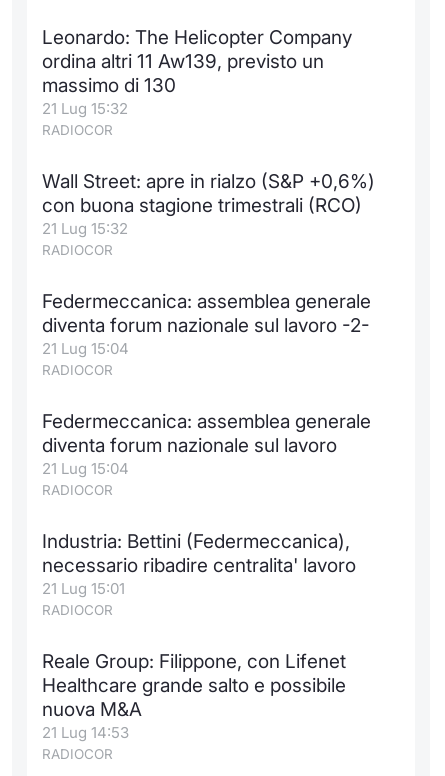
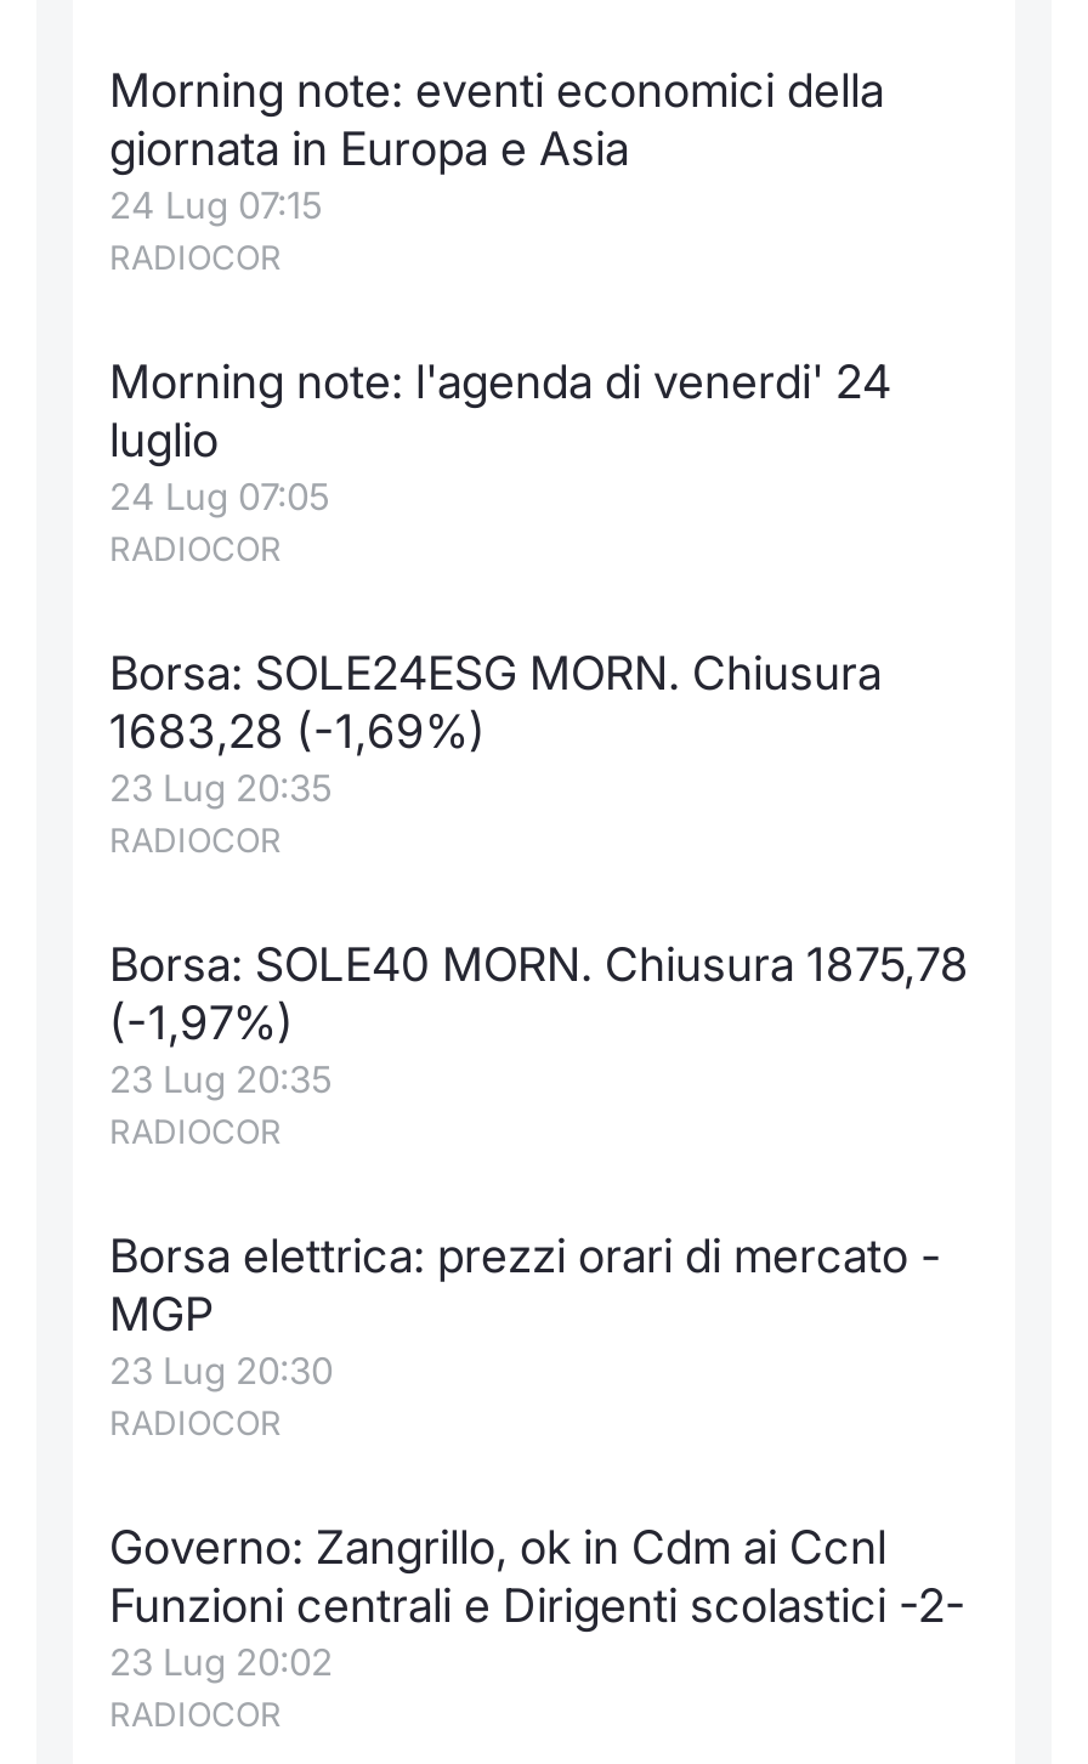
[42,26,352,118] Leonardo: The Helicopter Company | ordina altri 11 Aw139, previsto un | massimo di 130 | 21 Lug 15:32 -> [109,63,884,228] Morning note: eventi economici della | giornata in Europa e Asia | 24 Lug 07:15
[42,170,375,238] Wall Street: apre in rialzo (S&P +0,6%) | con buona stagione trimestrali (RCO) | 21 Lug 15:32 -> [109,354,891,520] Morning note: l'agenda di venerdi' 24 | luglio | 24 Lug 07:05
[42,290,371,358] Federmeccanica: assemblea generale | diventa forum nazionale sul lavoro -2- | 21 Lug 15:04 -> [109,646,882,811] Borsa: SOLE24ESG MORN. Chiusura | 1683,28 (-1,69%) | 23 Lug 20:35
[42,410,371,478] Federmeccanica: assemblea generale | diventa forum nazionale sul lavoro | 21 Lug 15:04 -> [109,937,969,1102] Borsa: SOLE40 MORN. Chiusura 1875,78 | (-1,97%) | 23 Lug 20:35
[42,530,356,598] Industria: Bettini (Federmeccanica), | necessario ribadire centralita' lavoro | 21 Lug 15:01 -> [109,1229,942,1394] Borsa elettrica: prezzi orari di mercato - | MGP | 23 Lug 20:30
[42,650,346,742] Reale Group: Filippone, con Lifenet | Healthcare grande salto e possibile | nuova M&A | 21 Lug 14:53 -> [109,1520,967,1685] Governo: Zangrillo, ok in Cdm ai Ccnl | Funzioni centrali e Dirigenti scolastici -2- | 23 Lug 20:02

